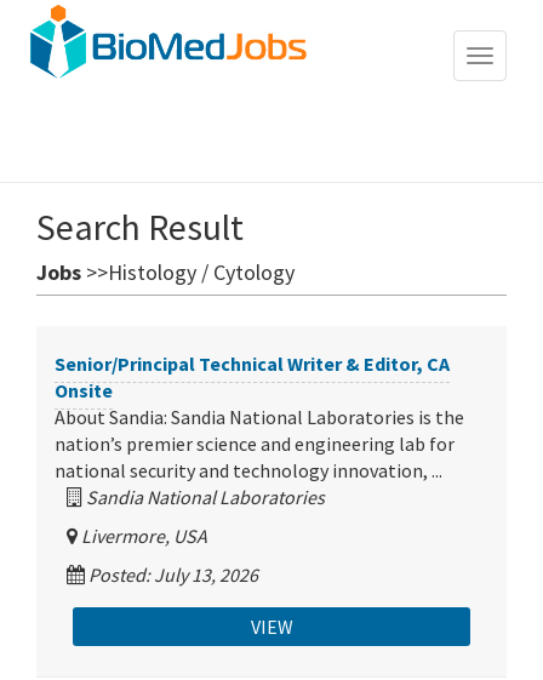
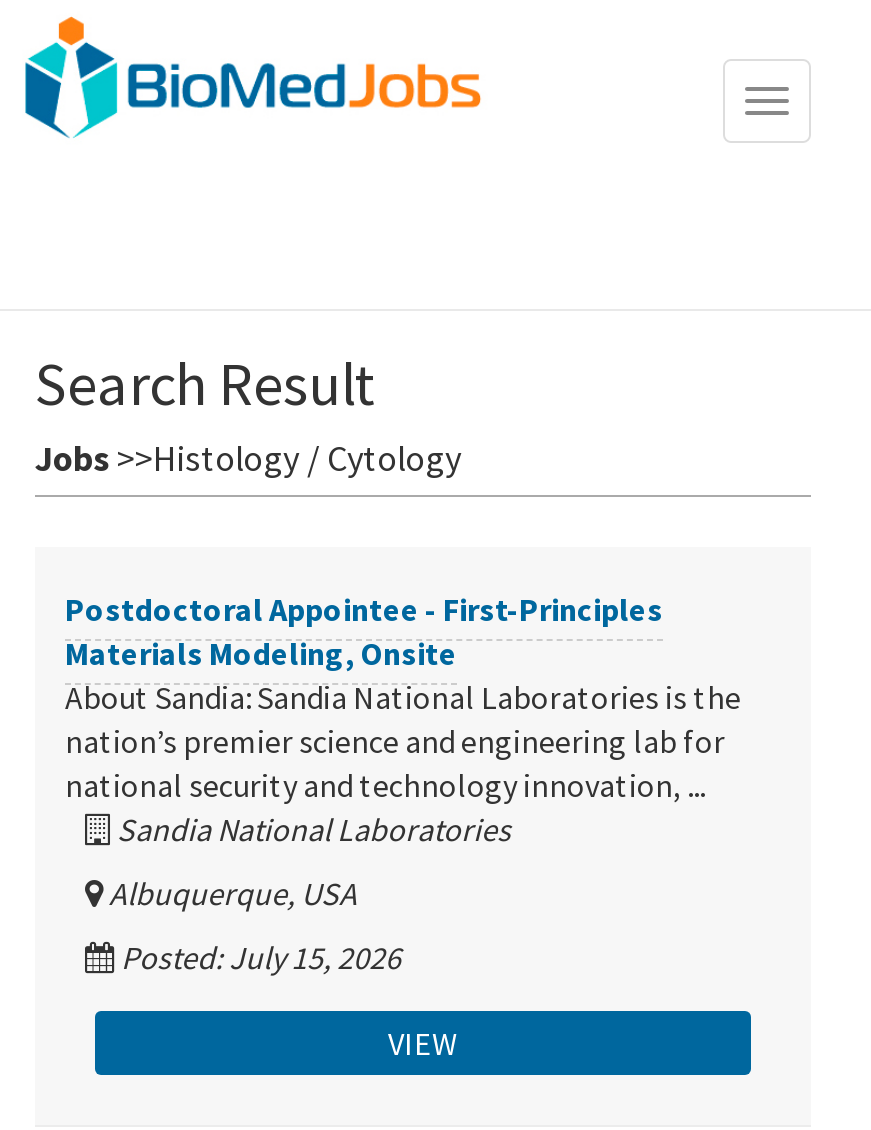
[55,352,450,402] Senior/Principal Technical Writer & Editor, CA | Onsite -> [65,589,663,673] Postdoctoral Appointee - First-Principles | Materials Modeling, Onsite
[78,524,207,548] Livermore, USA -> [103,873,357,913] Albuquerque, USA
[85,562,258,587] Posted: July 13, 2026 -> [115,937,401,977] Posted: July 15, 2026

